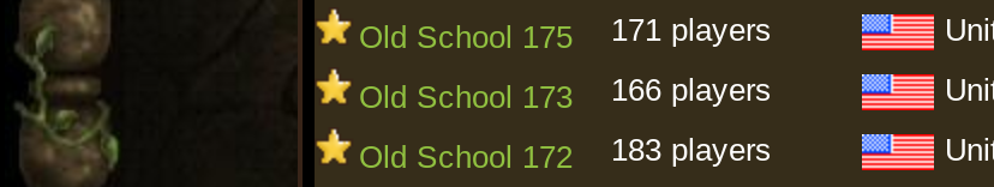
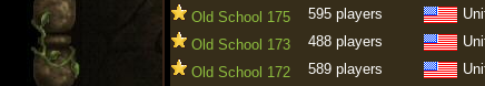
[359,12,772,55] Old School 175 171 players -> [191,6,382,25] Old School 175 595 players
[359,72,772,115] Old School 173 166 players -> [191,33,382,53] Old School 173 488 players
[359,132,772,175] Old School 172 183 players -> [191,61,382,80] Old School 172 589 players

